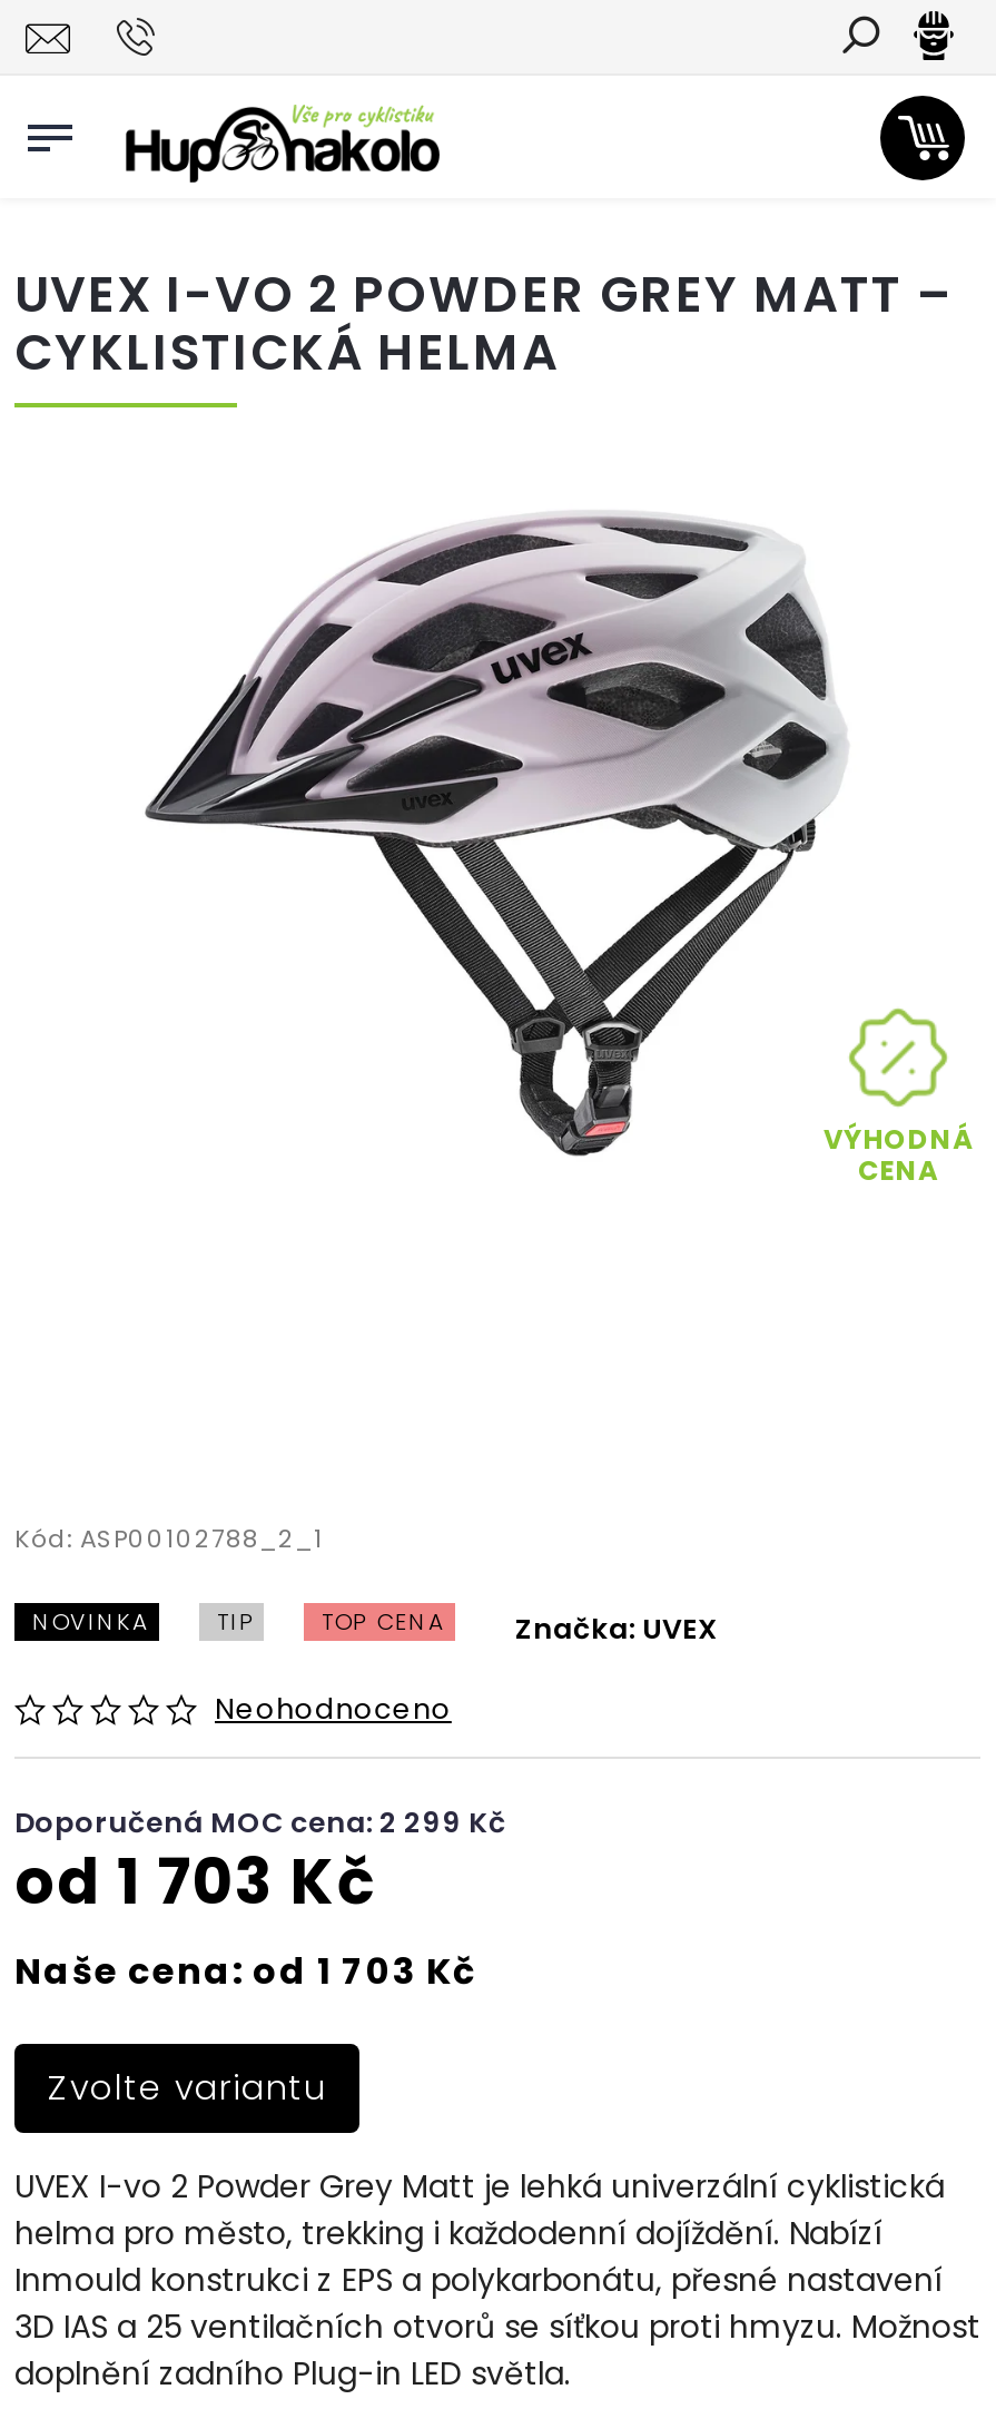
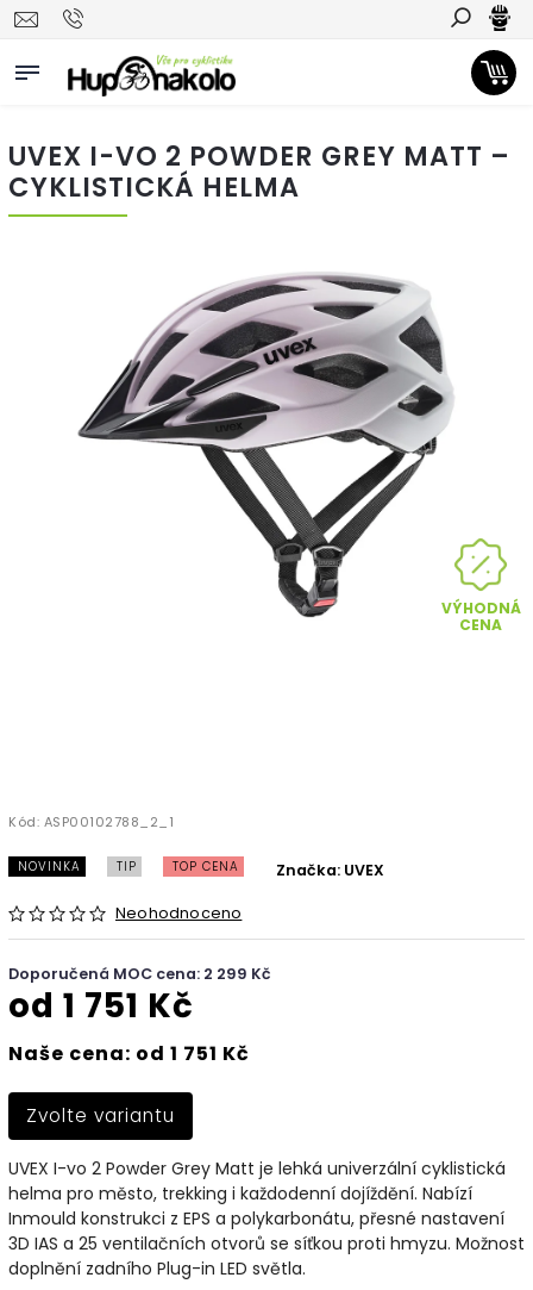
[14,1839,377,1926] od 1 703 Kč -> [8,983,194,1029] od 1 751 Kč
[14,1946,477,1998] Naše cena: od 1 703 Kč -> [8,1040,250,1067] Naše cena: od 1 751 Kč

